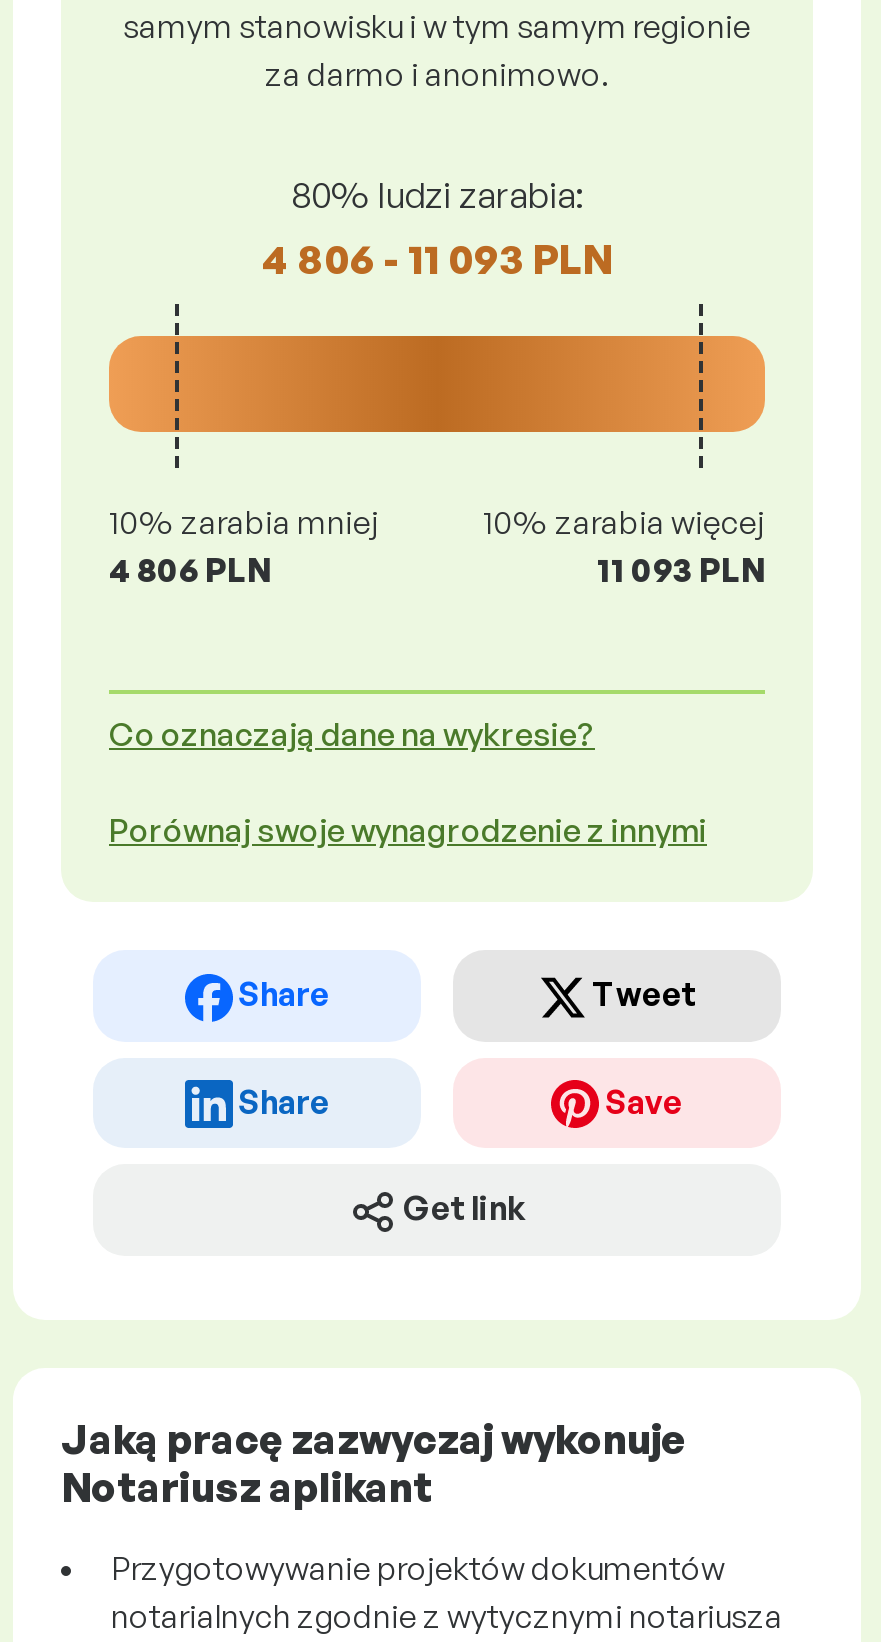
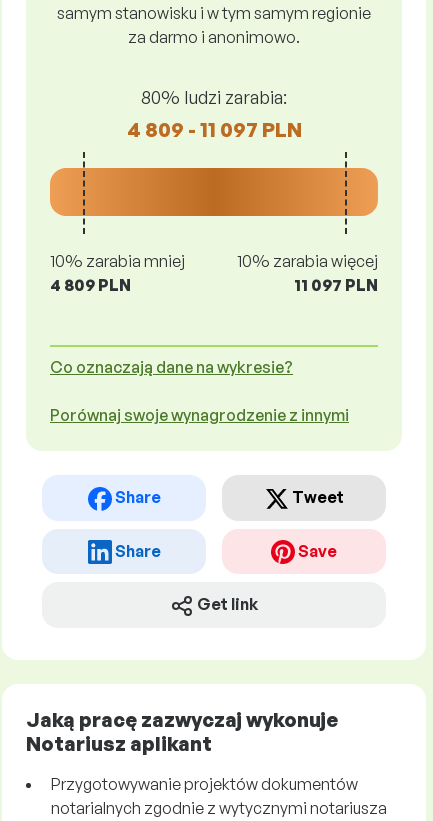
[262,233,612,283] 4 806 - 11 093 PLN -> [126,116,301,141] 4 809 - 11 097 PLN
[109,550,271,590] 4 806 PLN -> [50,275,131,295] 4 809 PLN
[597,550,765,590] 11 093 PLN -> [294,275,378,295] 11 097 PLN

